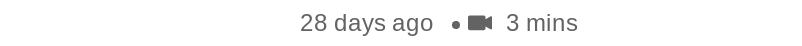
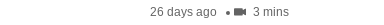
[300,9,434,37] 28 days ago -> [150,5,217,19] 26 days ago

